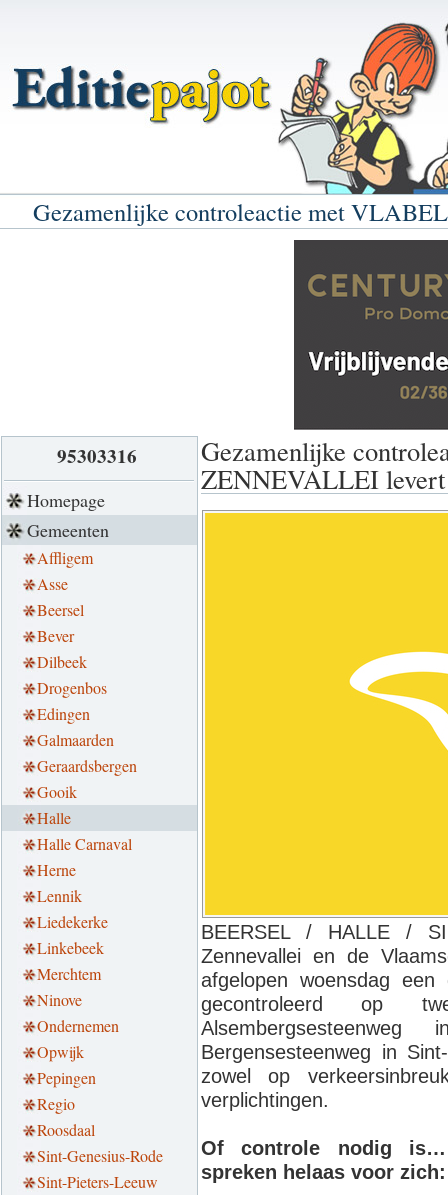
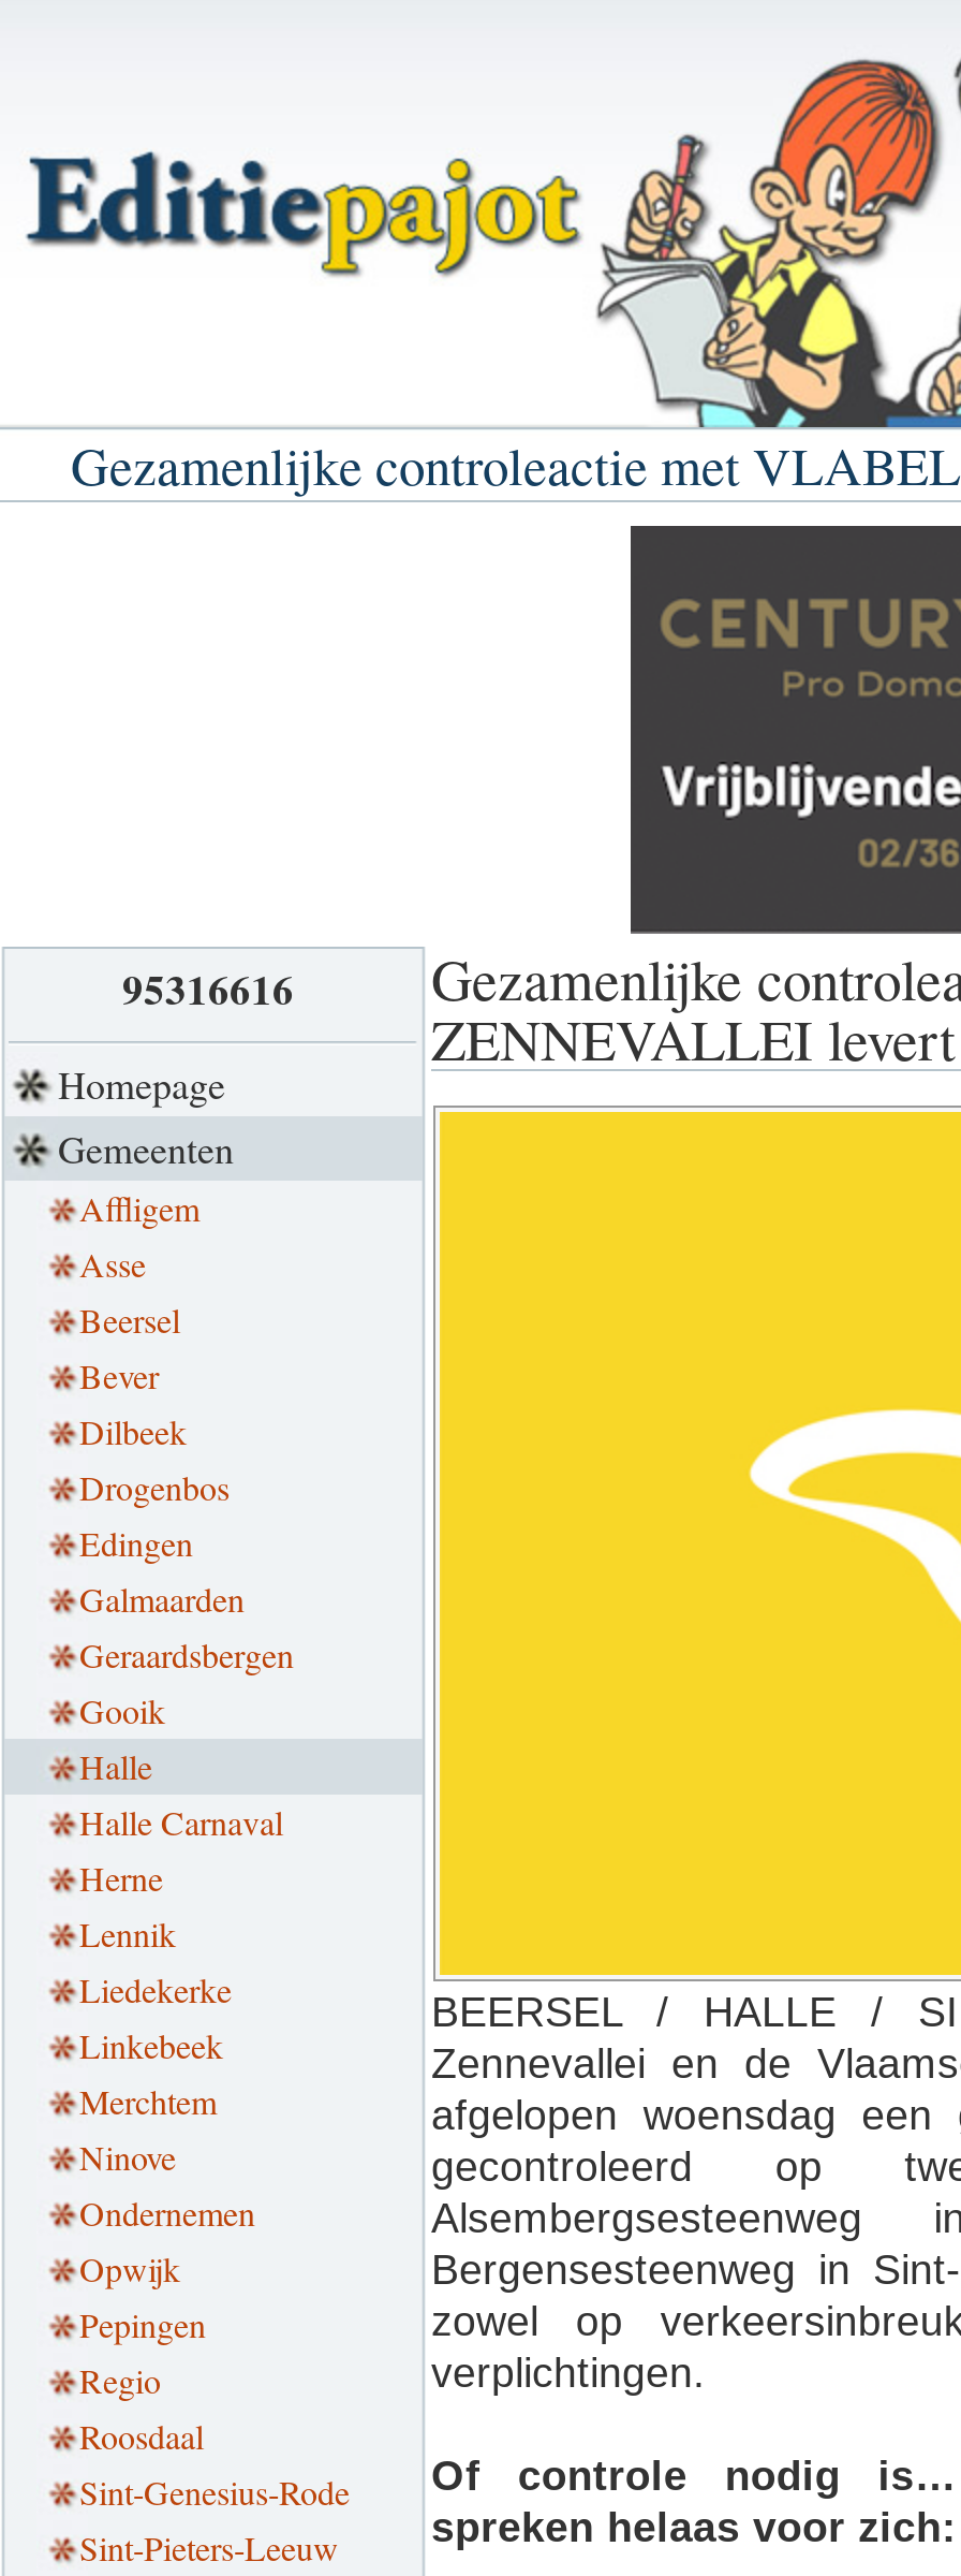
[57,442,137,469] 95303316 -> [122,960,294,1018] 95316616

